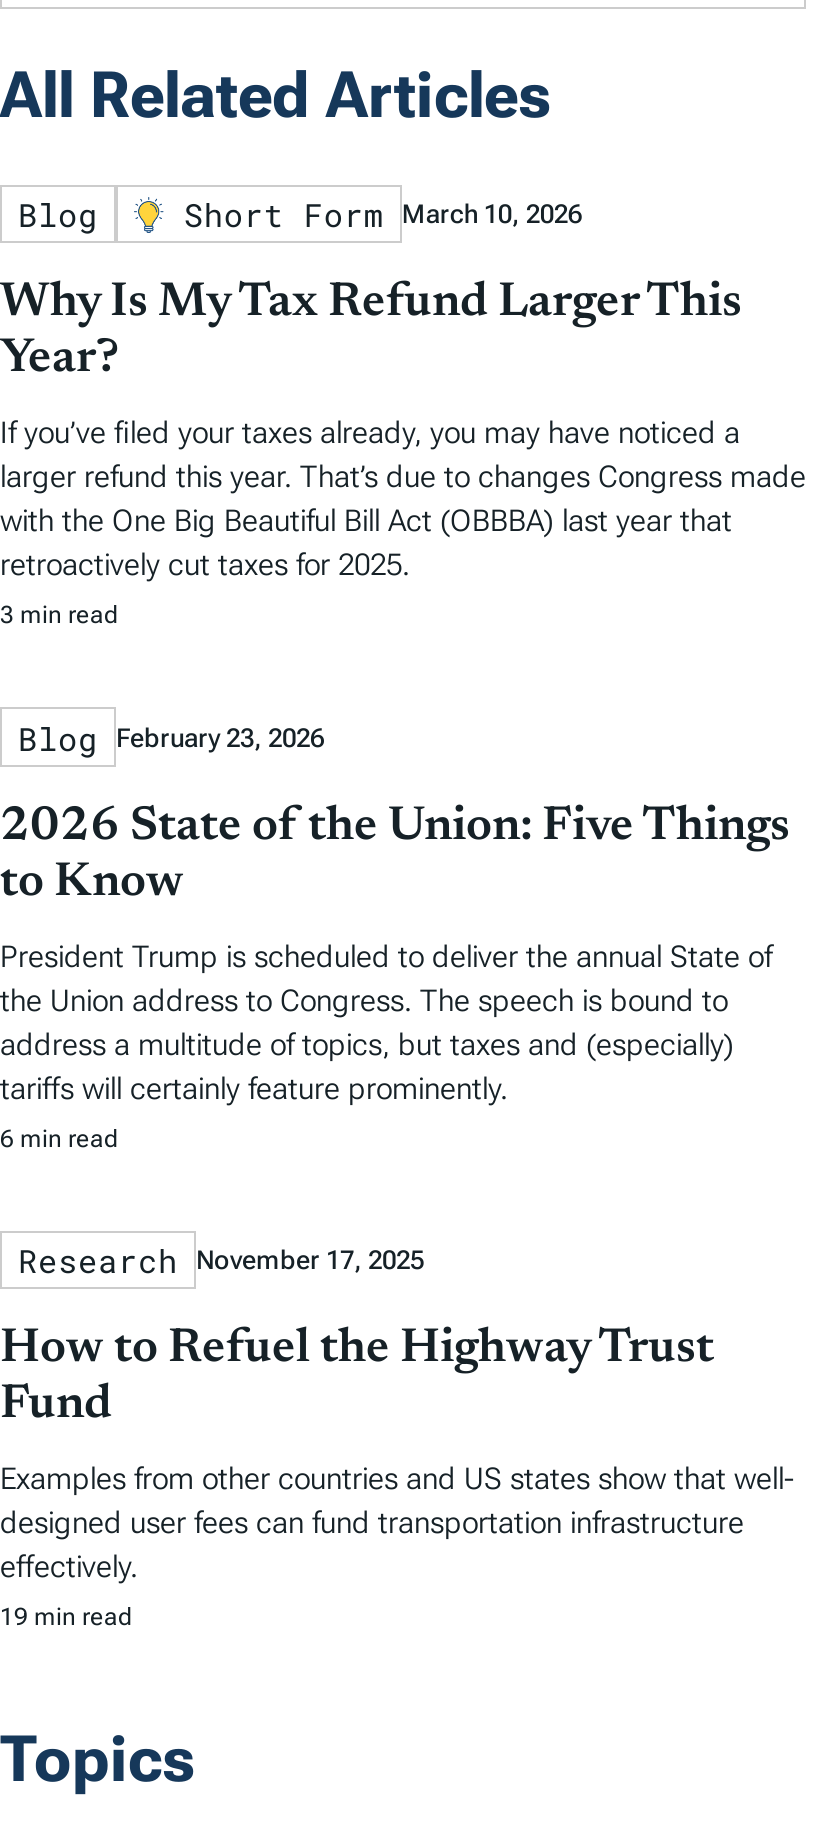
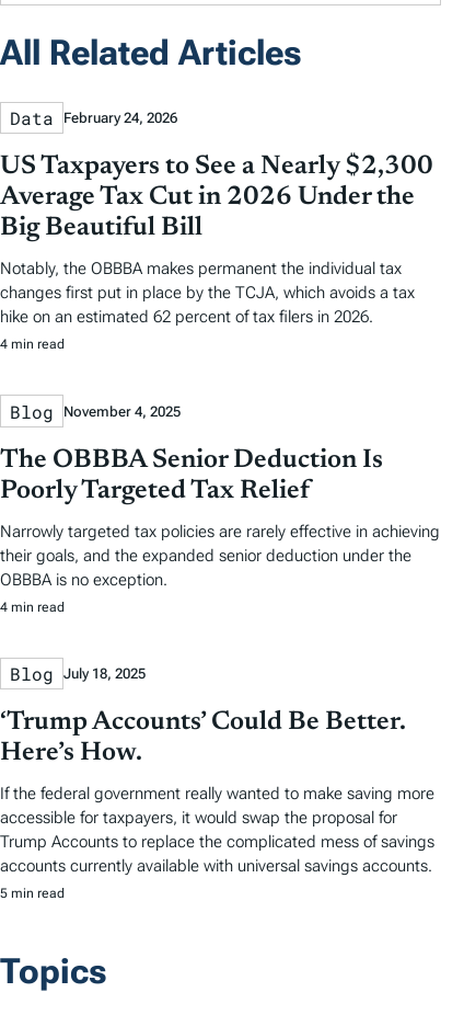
[18,193,582,235] Blog | Short Form March 10, 2026 -> [10,107,177,130] Data February 24, 2026
[0,280,742,384] Why Is My Tax Refund Larger This | Year? -> [0,154,433,242] US Taxpayers to See a Nearly $2,300 | Average Tax Cut in 2026 Under the | Big Beautiful Bill
[0,416,806,584] If you’ve filed your taxes already, you may have noticed a | larger refund this year. That’s due to changes Congress made | with the One Big Beautiful Bill Act (OBBBA) last year that | retroactively cut taxes for 2025. -> [0,259,415,327] Notably, the OBBBA makes permanent the individual tax | changes first put in place by the TCJA, which avoids a tax | hike on an estimated 62 percent of tax filers in 2026.
[0,602,118,630] 3 min read -> [0,337,65,352] 4 min read
[18,716,324,758] Blog February 23, 2026 -> [10,400,181,423] Blog November 4, 2025
[0,803,790,907] 2026 State of the Union: Five Things | to Know -> [0,447,383,504] The OBBBA Senior Deduction Is | Poorly Targeted Tax Relief
[0,939,772,1107] President Trump is scheduled to deliver the annual State of | the Union address to Congress. The speech is bound to | address a multitude of topics, but taxes and (especially) | tariffs will certainly feature prominently. -> [0,522,440,589] Narrowly targeted tax policies are rarely effective in achieving | their goals, and the expanded senior deduction under the | OBBBA is no exception.
[0,1125,118,1153] 6 min read -> [0,599,65,615] 4 min read
[18,1239,424,1281] Research November 17, 2025 -> [10,662,146,685] Blog July 18, 2025
[0,1325,714,1429] How to Refuel the Highway Trust | Fund -> [0,709,406,766] ‘Trump Accounts’ Could Be Better. | Here’s How.
[0,1461,794,1585] Examples from other countries and US states show that well- | designed user fees can fund transportation infrastructure | effectively. -> [0,784,434,876] If the federal government really wanted to make saving more | accessible for taxpayers, it would swap the proposal for | Trump Accounts to replace the complicated mess of savings | accounts currently available with universal savings accounts.
[0,1603,132,1631] 19 min read -> [0,886,65,901] 5 min read

